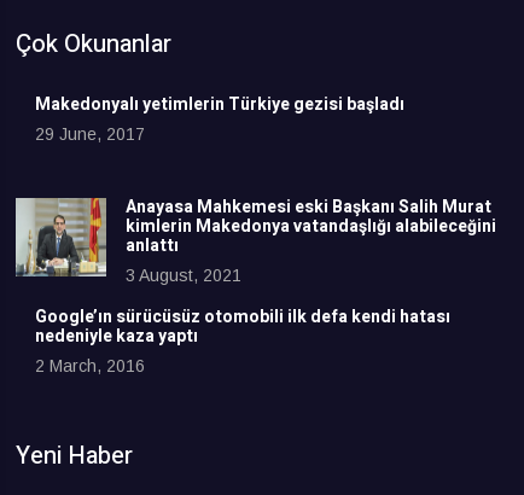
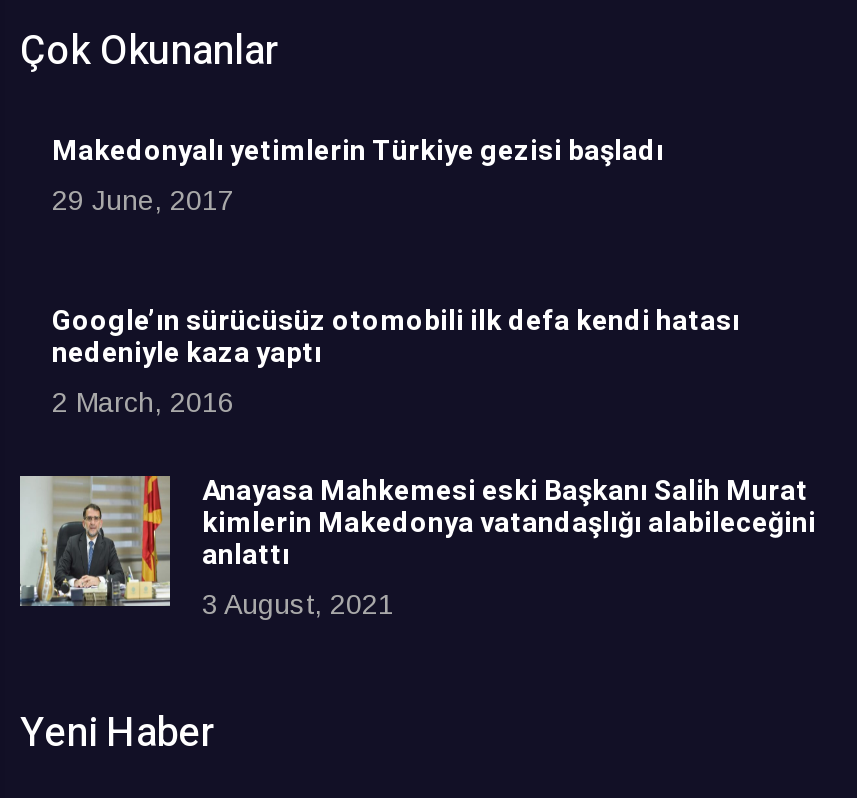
moved [16,195,496,285] -> [20,470,816,620]: [image] | Anayasa Mahkemesi eski Başkanı Salih Murat | kimlerin Makedonya vatandaşlığı alabileceğini | anlattı | 3 August, 2021
moved [35,304,450,376] -> [52,300,740,418]: Google’ın sürücüsüz otomobili ilk defa kendi hatası | nedeniyle kaza yaptı | 2 March, 2016

